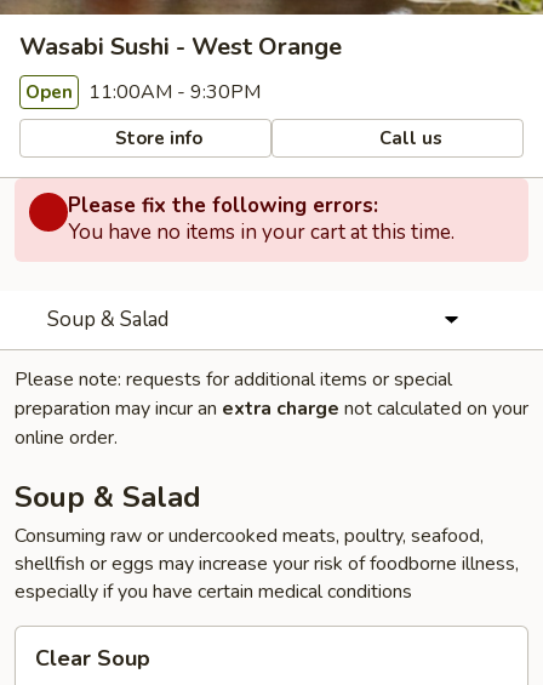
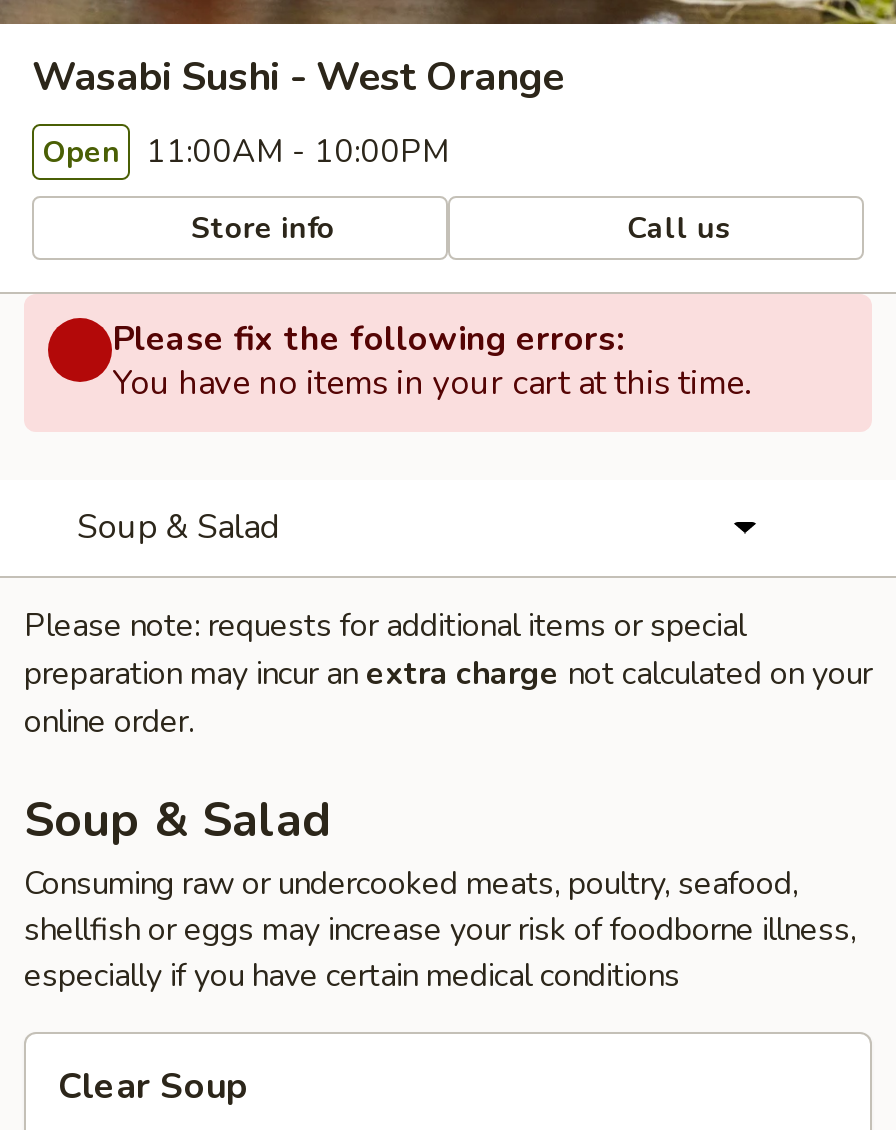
[25,79,261,105] Open 11:00AM - 9:30PM -> [42,130,450,174] Open 11:00AM - 10:00PM

